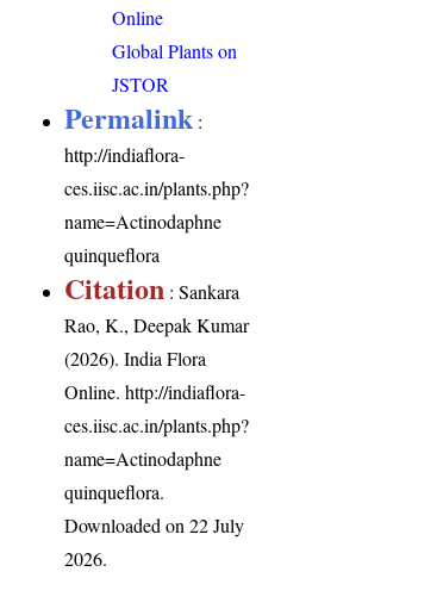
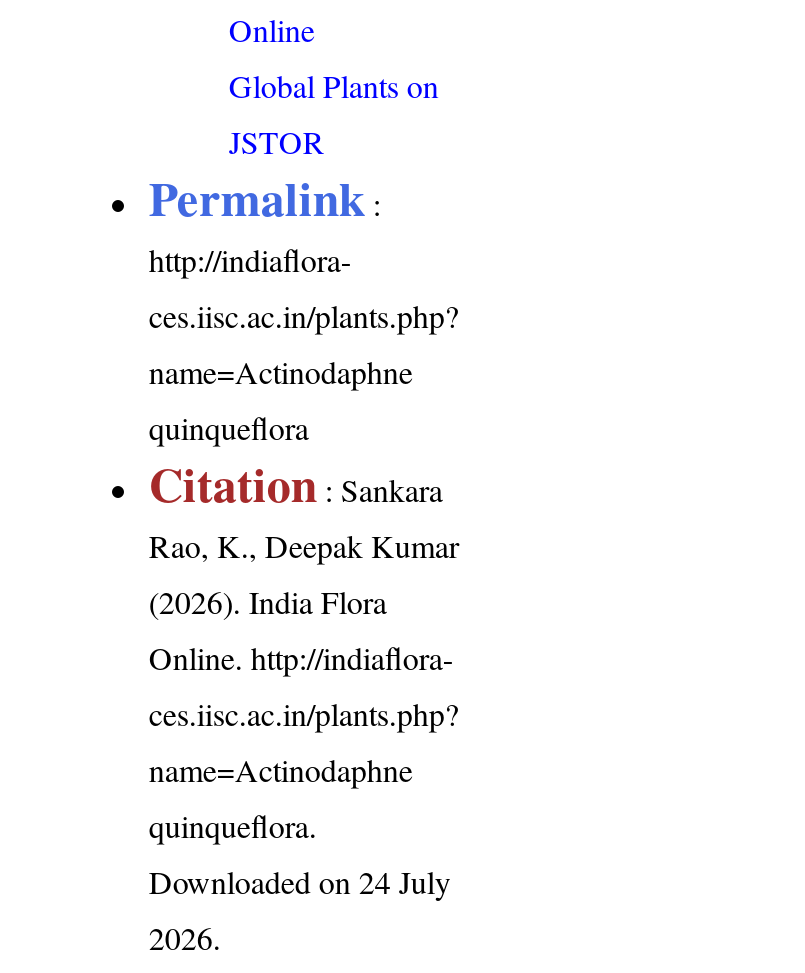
[65,513,245,538] Downloaded on 22 July -> [149,861,451,903] Downloaded on 24 July

